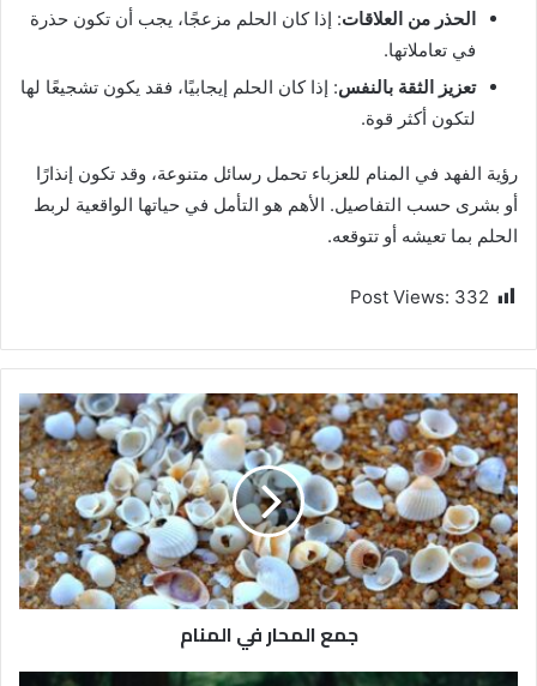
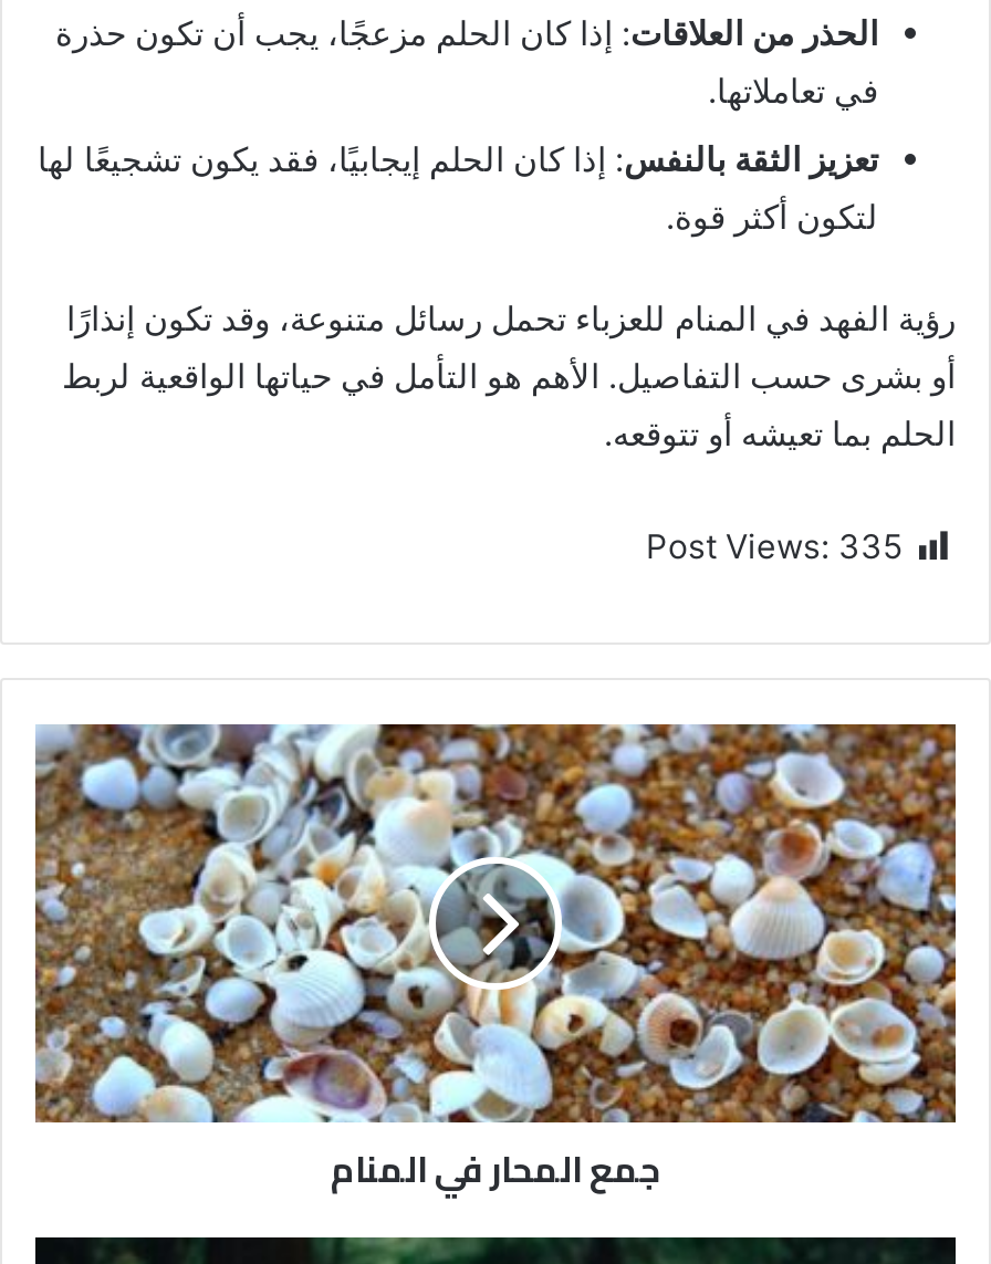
[350,286,489,308] Post Views: 332 -> [646,526,903,568] Post Views: 335

